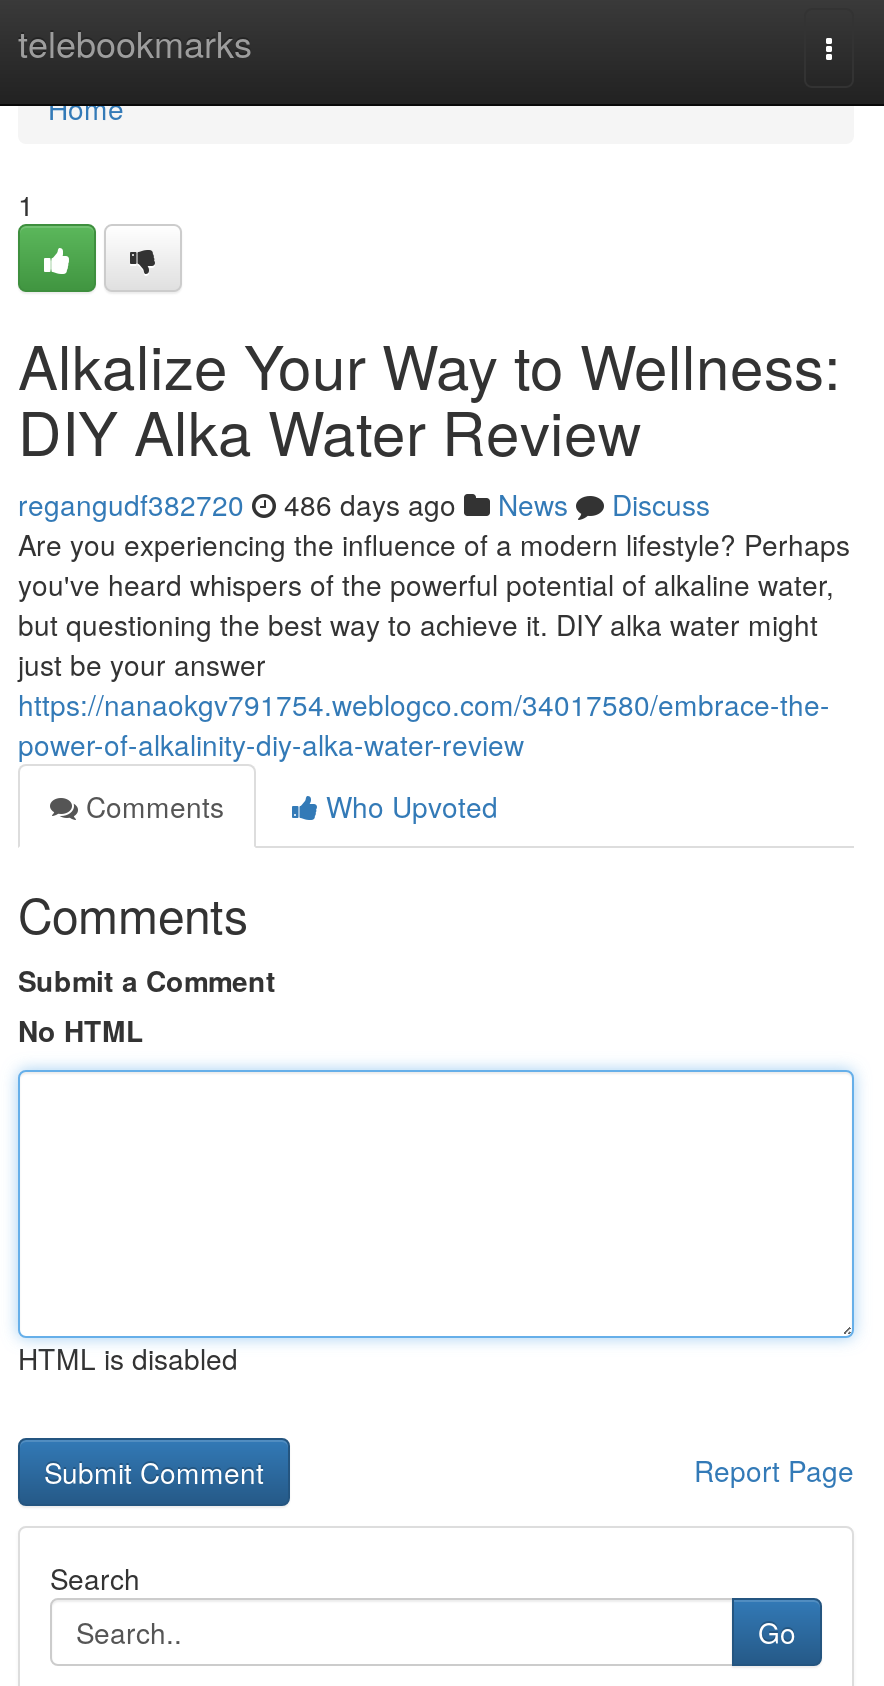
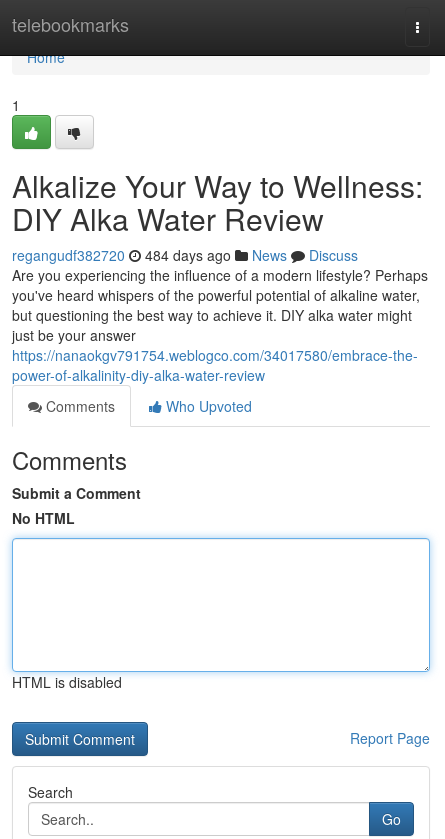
[18,484,710,524] regangudf382720 486 days ago News Discuss -> [12,245,358,265] regangudf382720 484 days ago News Discuss

